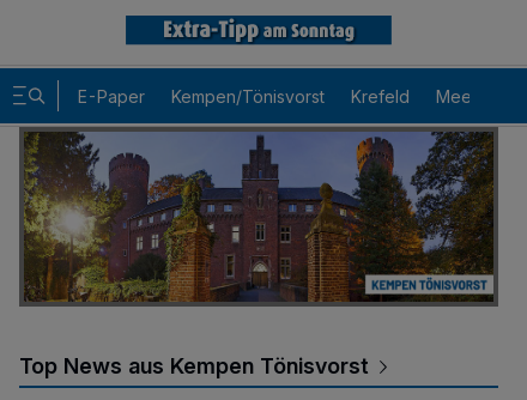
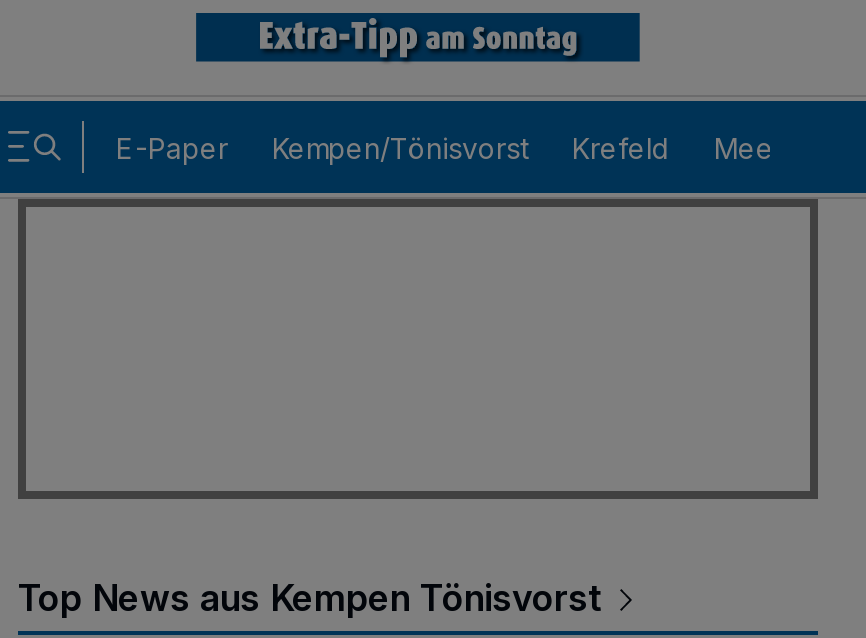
[23,131,495,303] [image] -> none

